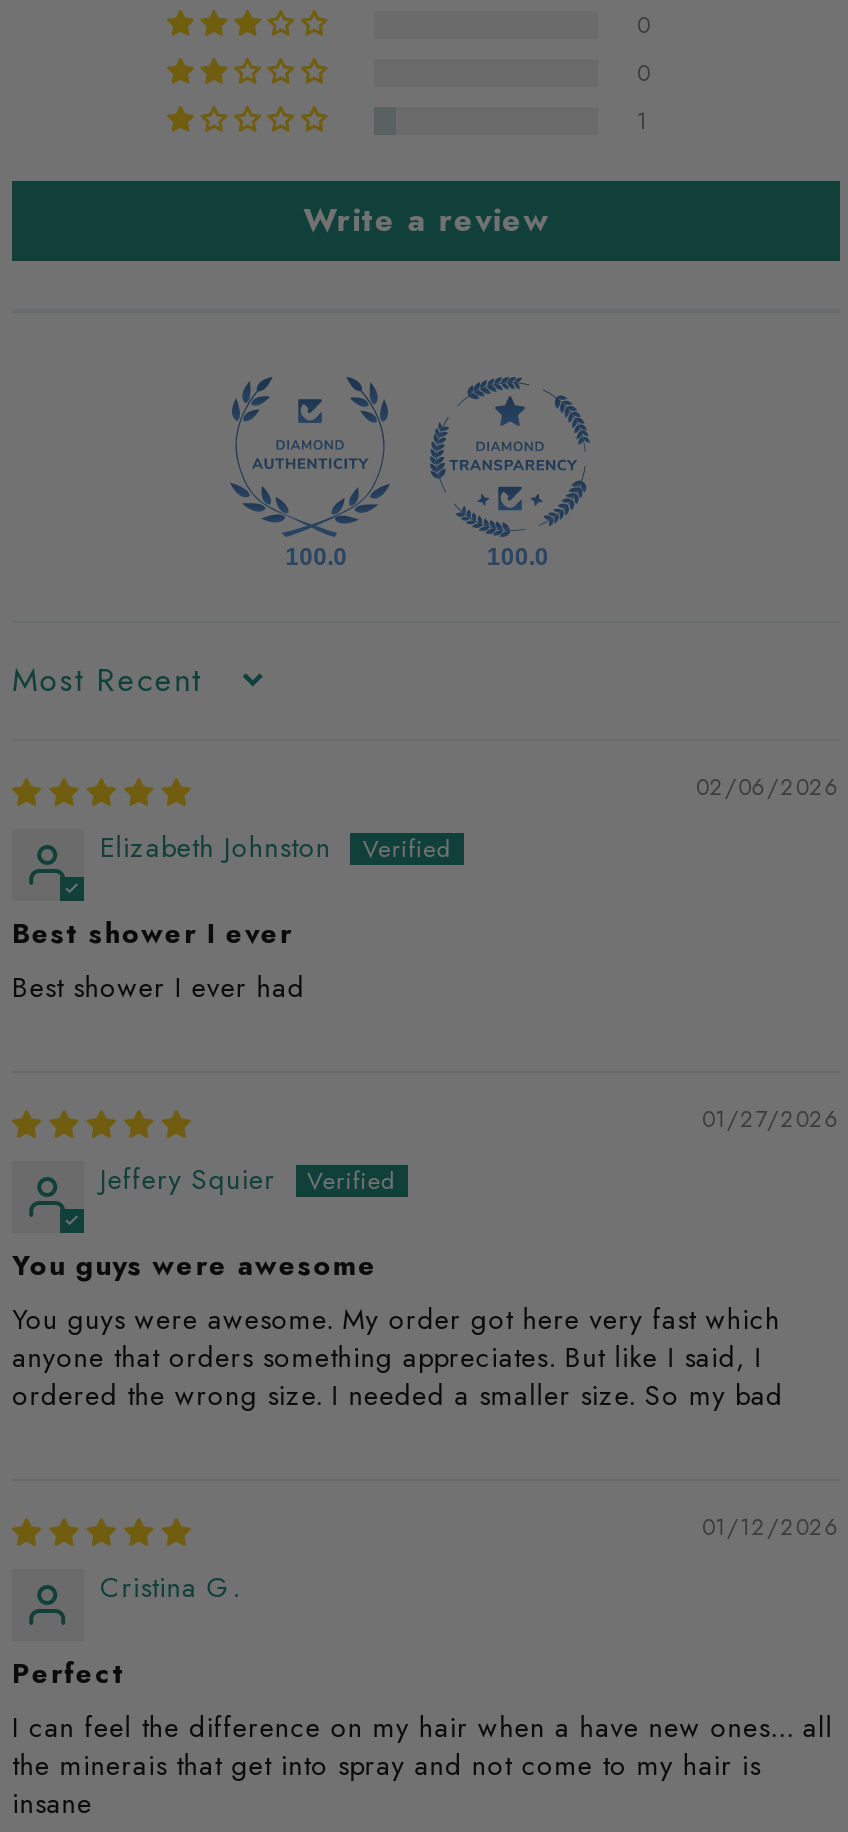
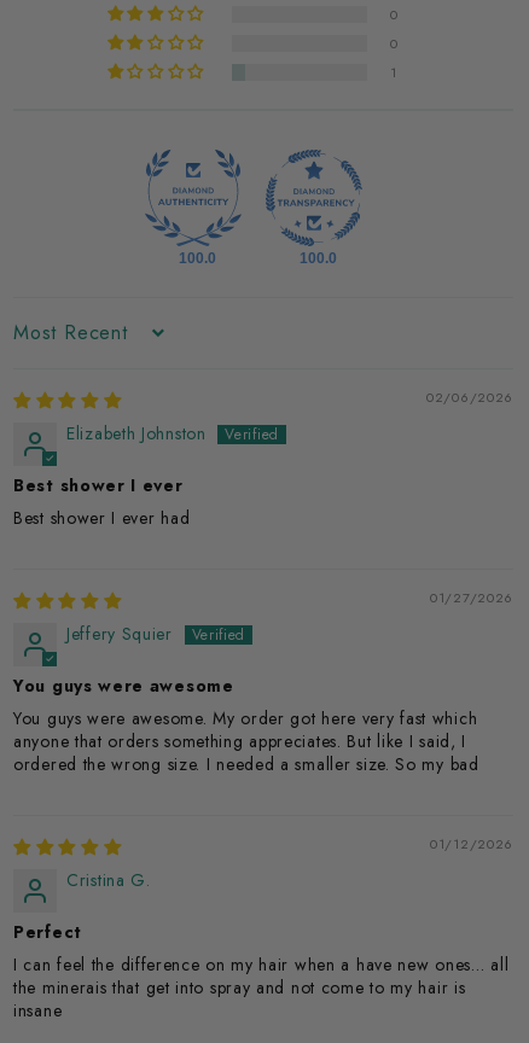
[303,196,549,242] Write a review -> none

